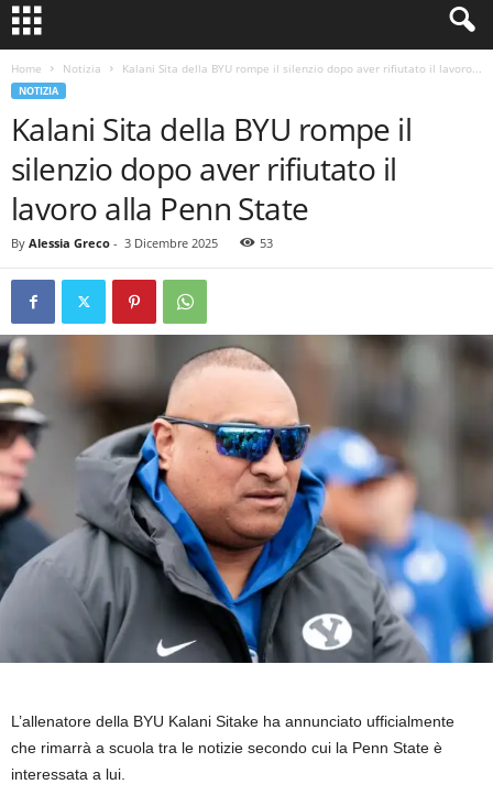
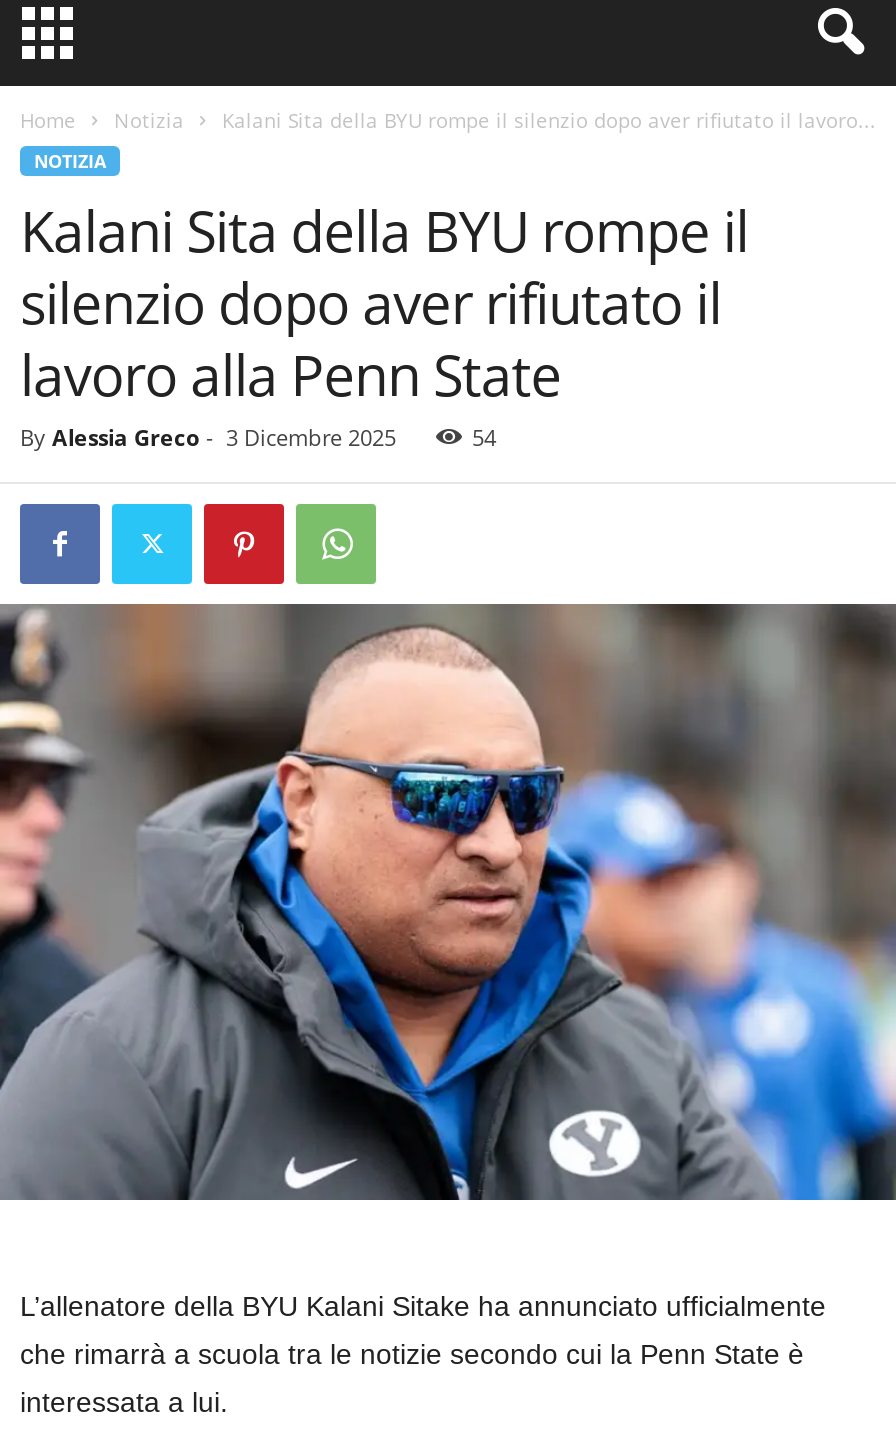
[260,235,273,251] 53 -> [472,422,496,452] 54

